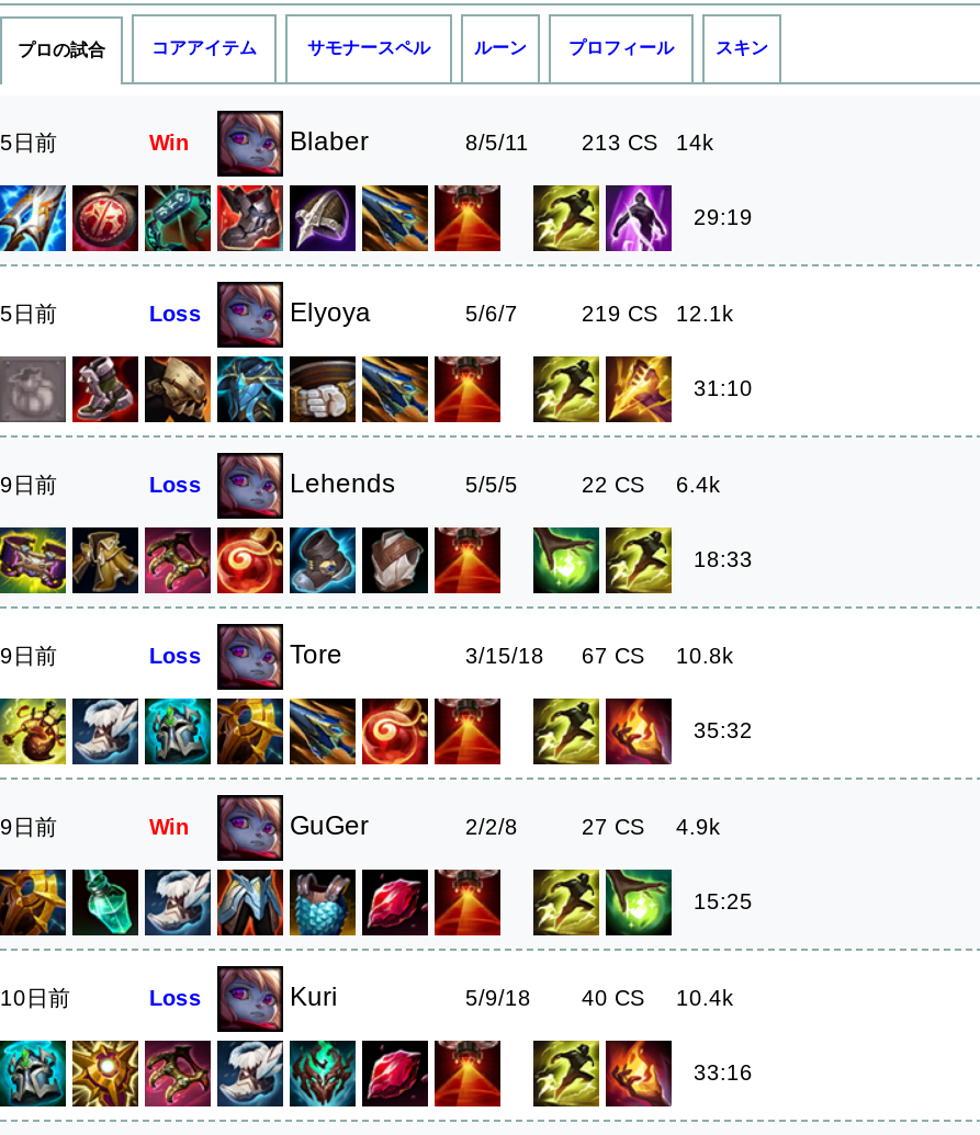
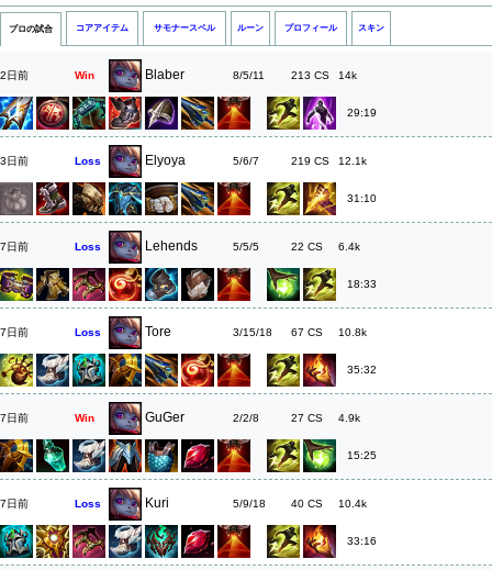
[0,130,57,155] 5日前 -> [0,69,29,81] 2日前
[0,302,57,326] 5日前 -> [0,155,29,167] 3日前
[0,473,57,497] 9日前 -> [0,241,29,253] 7日前
[0,644,57,668] 9日前 -> [0,326,29,338] 7日前
[0,815,57,839] 9日前 -> [0,412,29,424] 7日前
[0,986,70,1010] 10日前 -> [0,498,29,510] 7日前

